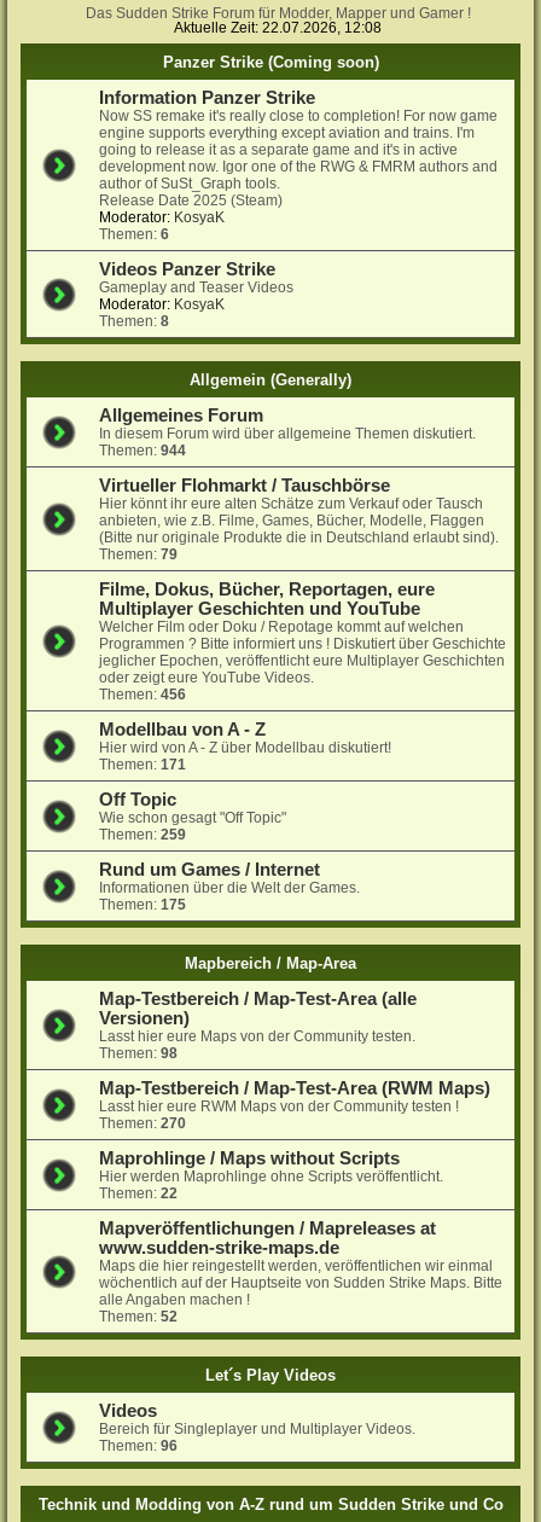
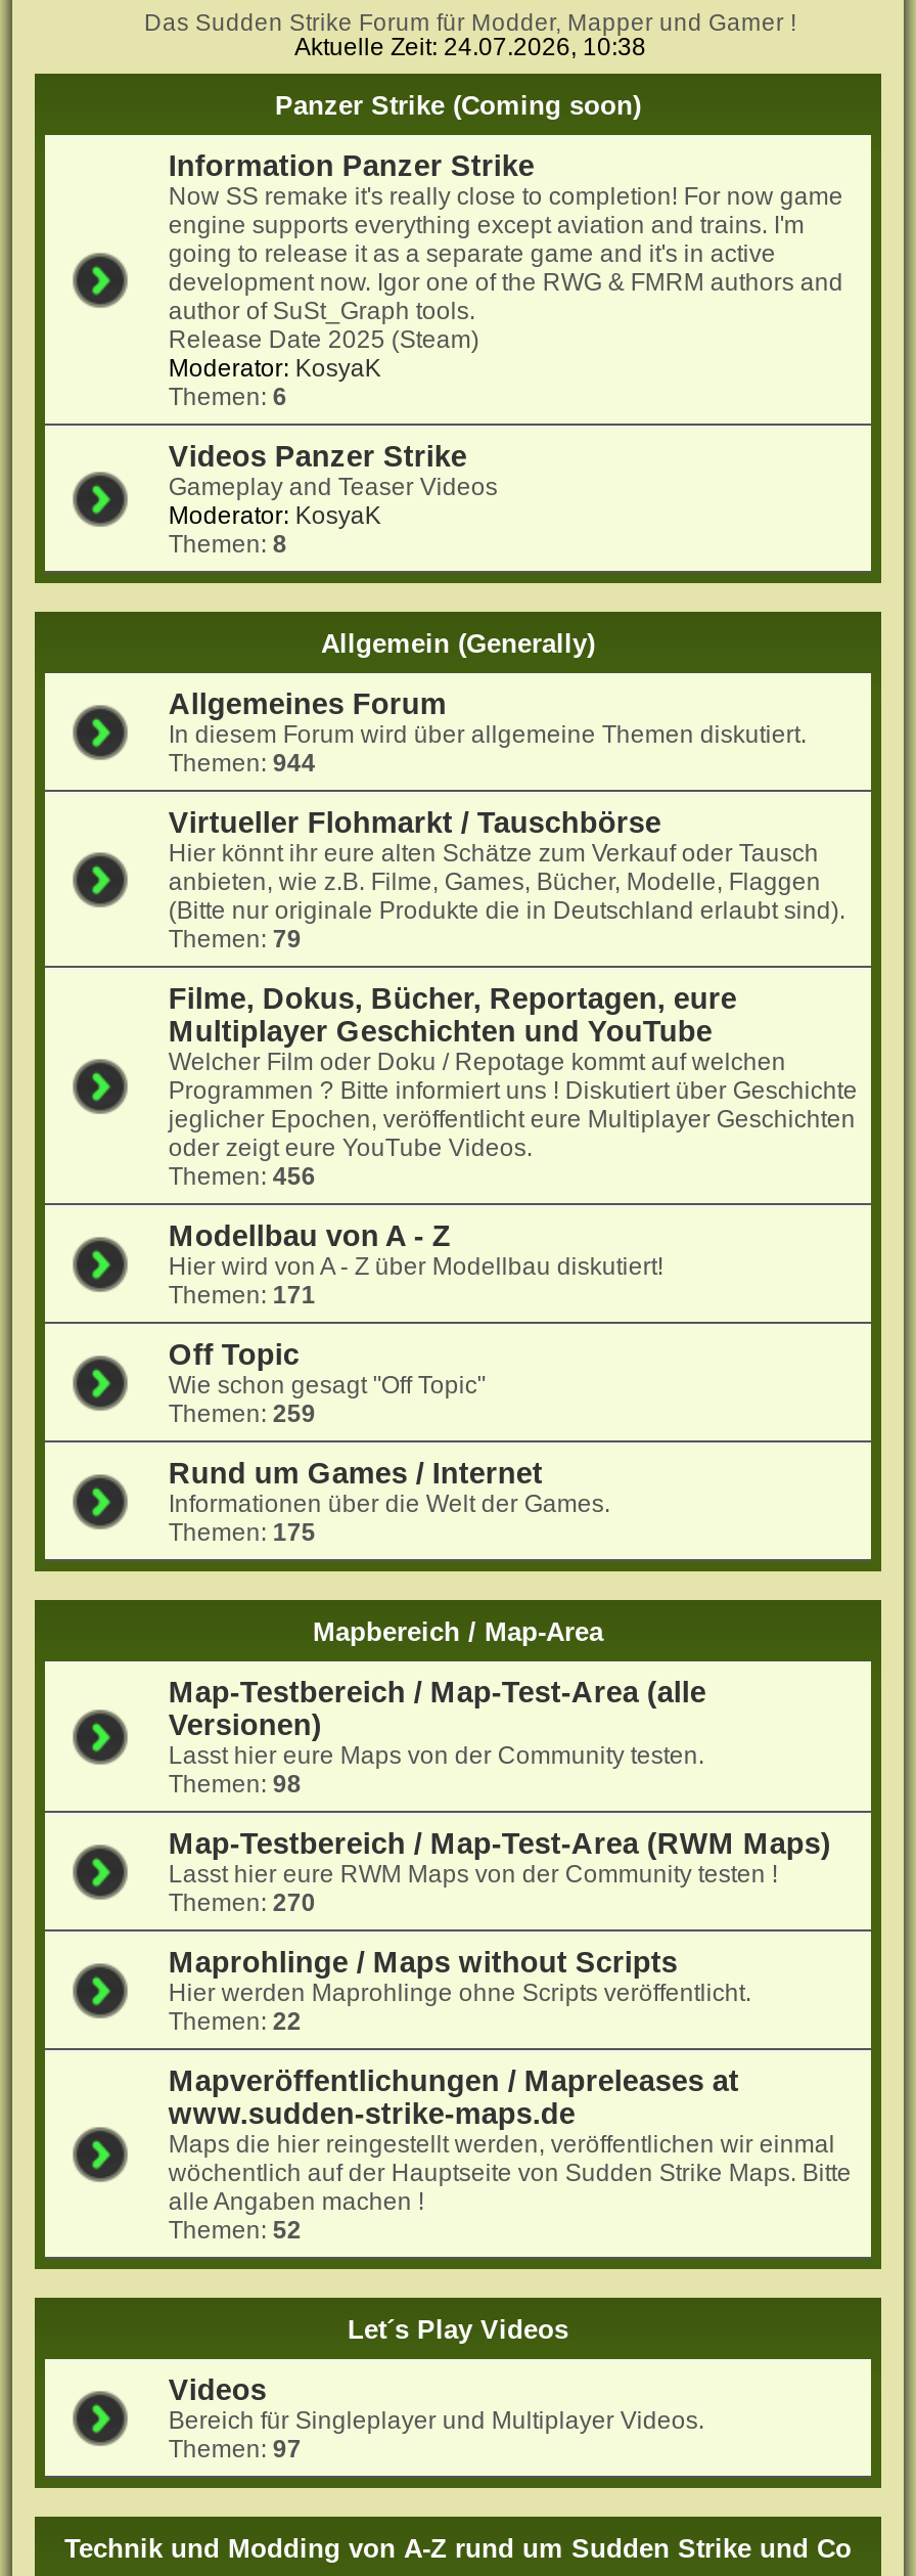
[174,19,382,36] Aktuelle Zeit: 22.07.2026, 12:08 -> [294,33,646,61] Aktuelle Zeit: 24.07.2026, 10:38
[100,1437,178,1454] Themen: 96 -> [168,2435,301,2463] Themen: 97

